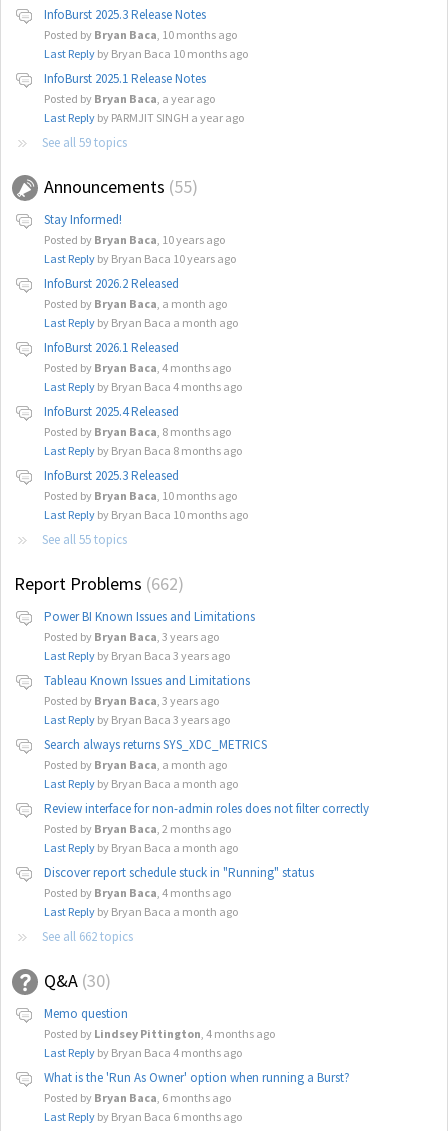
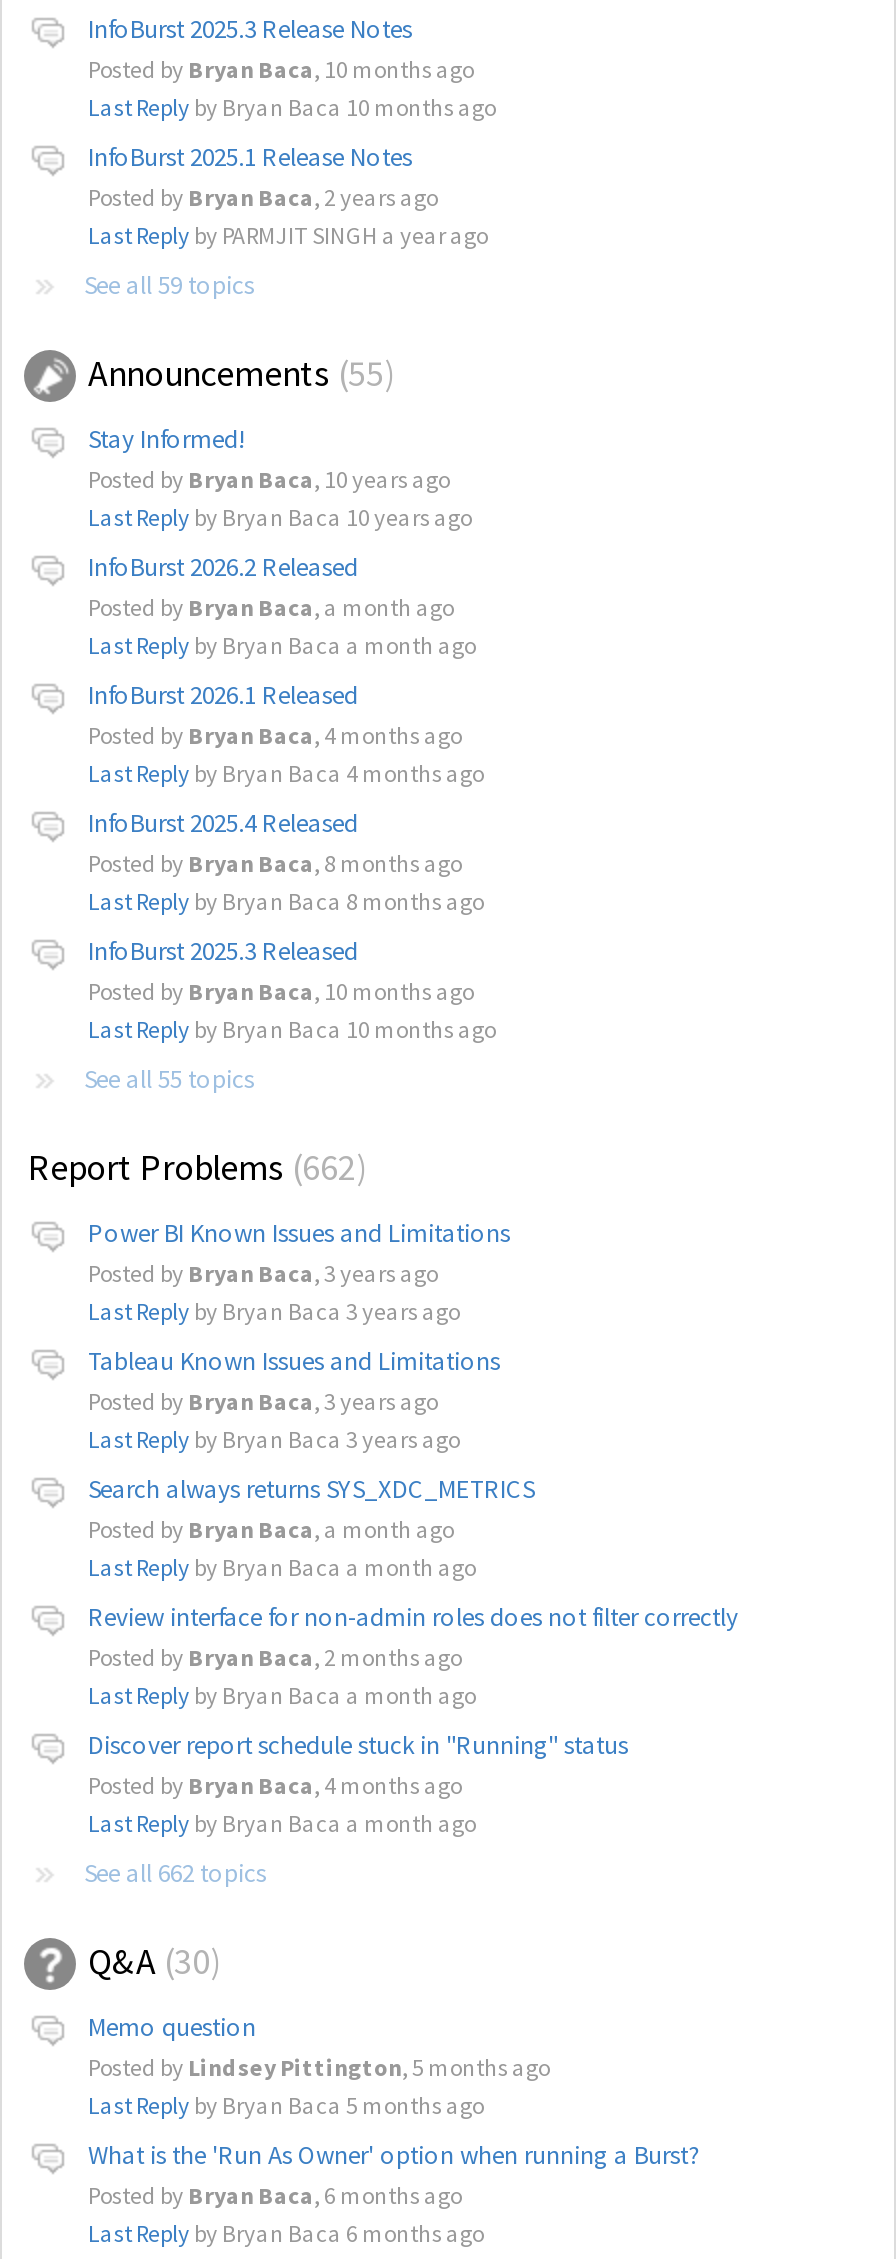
[44,91,215,106] Posted by Bryan Baca, a year ago -> [88,182,438,212] Posted by Bryan Baca, 2 years ago
[44,1026,275,1041] Posted by Lindsey Pittington, 4 months ago -> [88,2052,550,2082] Posted by Lindsey Pittington, 5 months ago
[44,1045,242,1060] Last Reply by Bryan Baca 4 months ago -> [88,2090,484,2120] Last Reply by Bryan Baca 5 months ago

